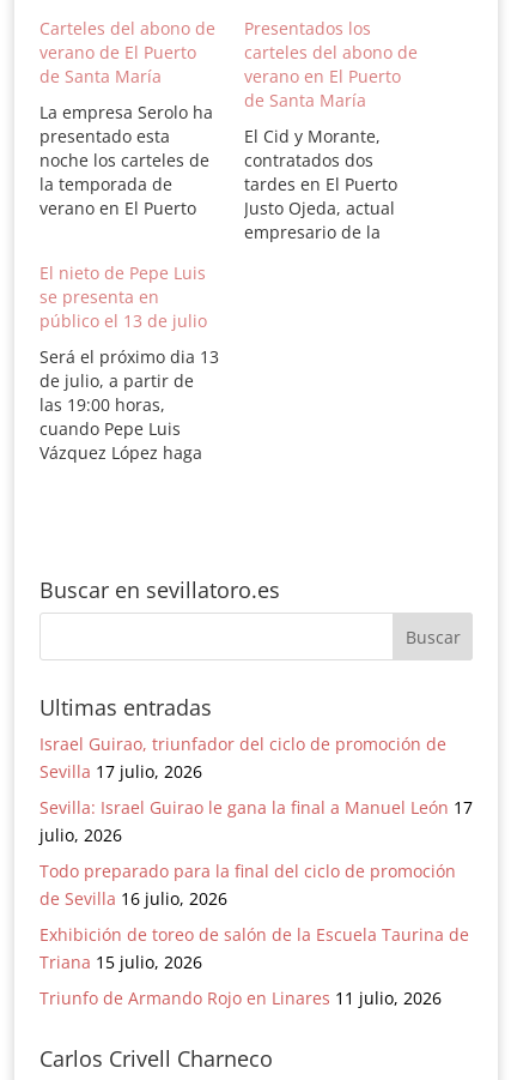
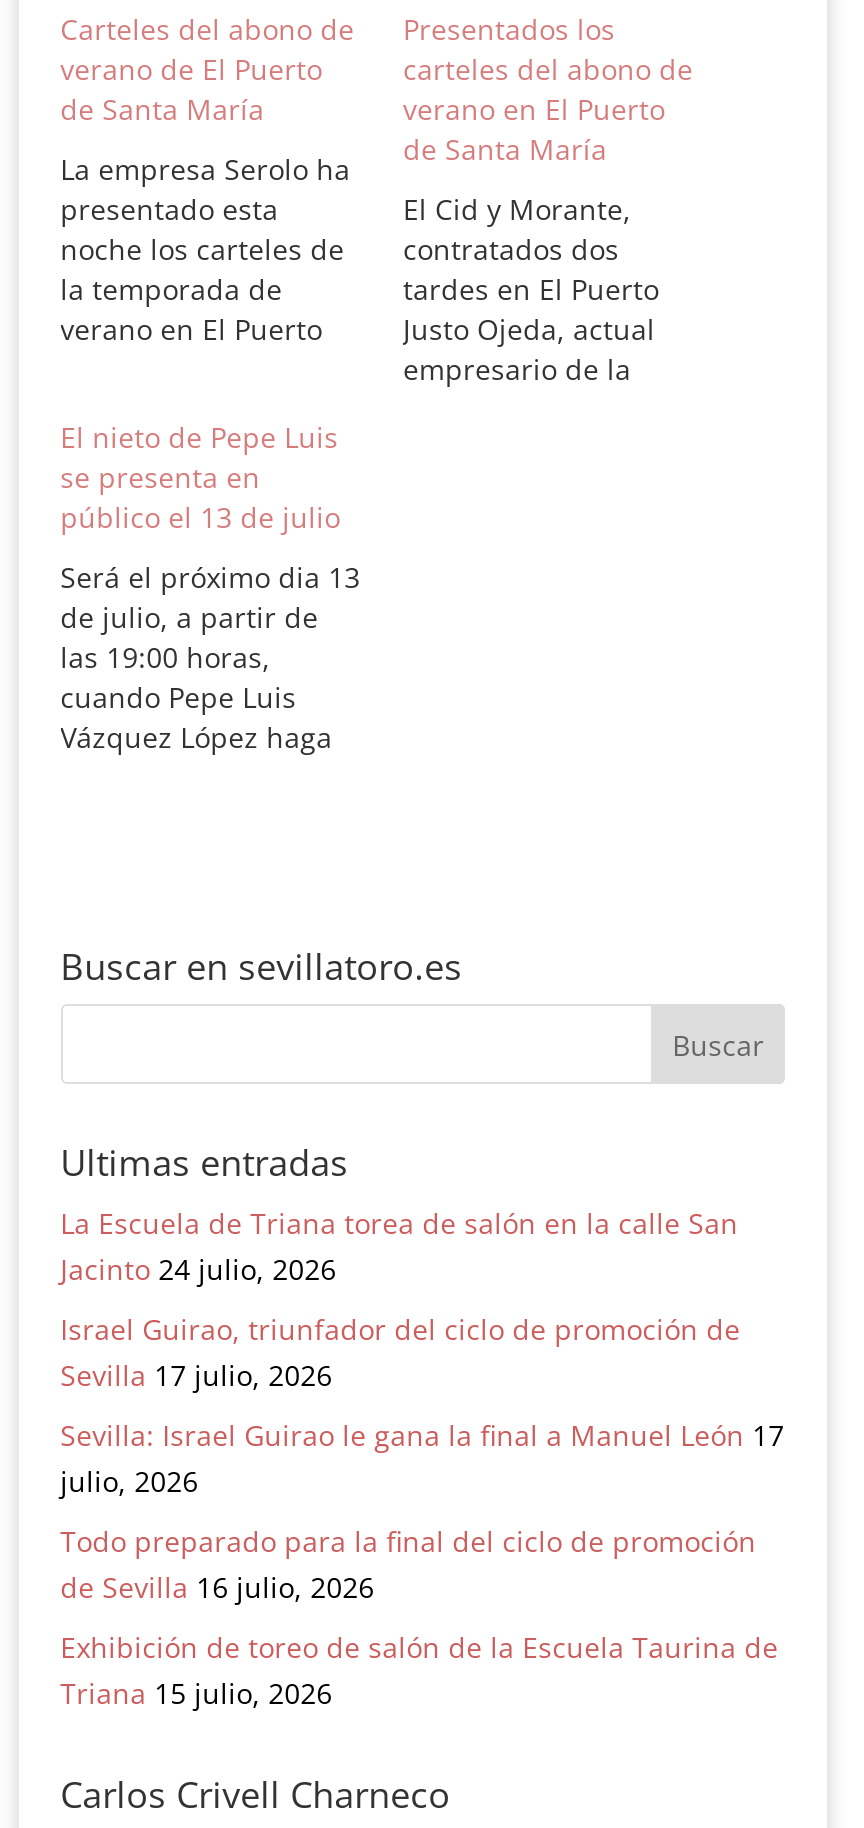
none -> [60,1204,738,1288] La Escuela de Triana torea de salón en la calle San | Jacinto 24 julio, 2026
moved [39,732,472,973] -> [60,1310,784,1712]: Israel Guirao, triunfador del ciclo de promoción de | Sevilla 17 julio, 2026 | Sevilla: Israel Guirao le gana la final a Manuel León 17 | julio, 2026 | Todo preparado para la final del ciclo de promoción | de Sevilla 16 julio, 2026 | Exhibición de toreo de salón de la Escuela Taurina de | Triana 15 julio, 2026
[39,987,441,1009] Triunfo de Armando Rojo en Linares 11 julio, 2026 -> none

